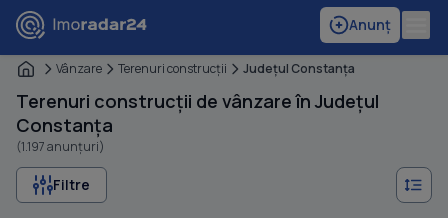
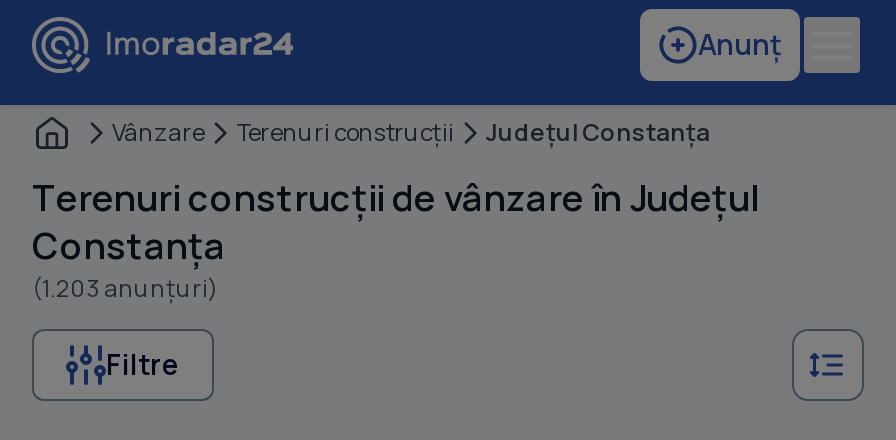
[16,138,105,155] (1.197 anunțuri) -> [32,271,220,305] (1.203 anunțuri)

